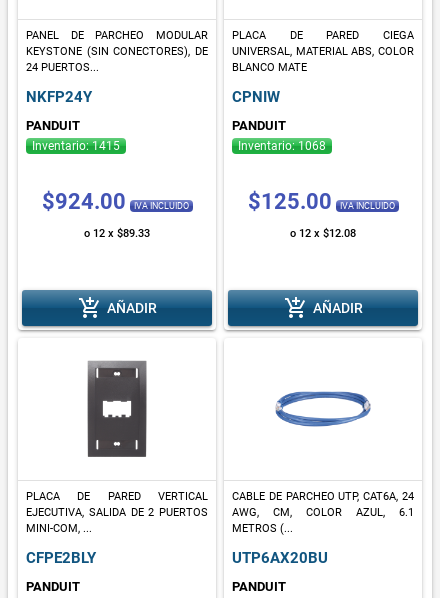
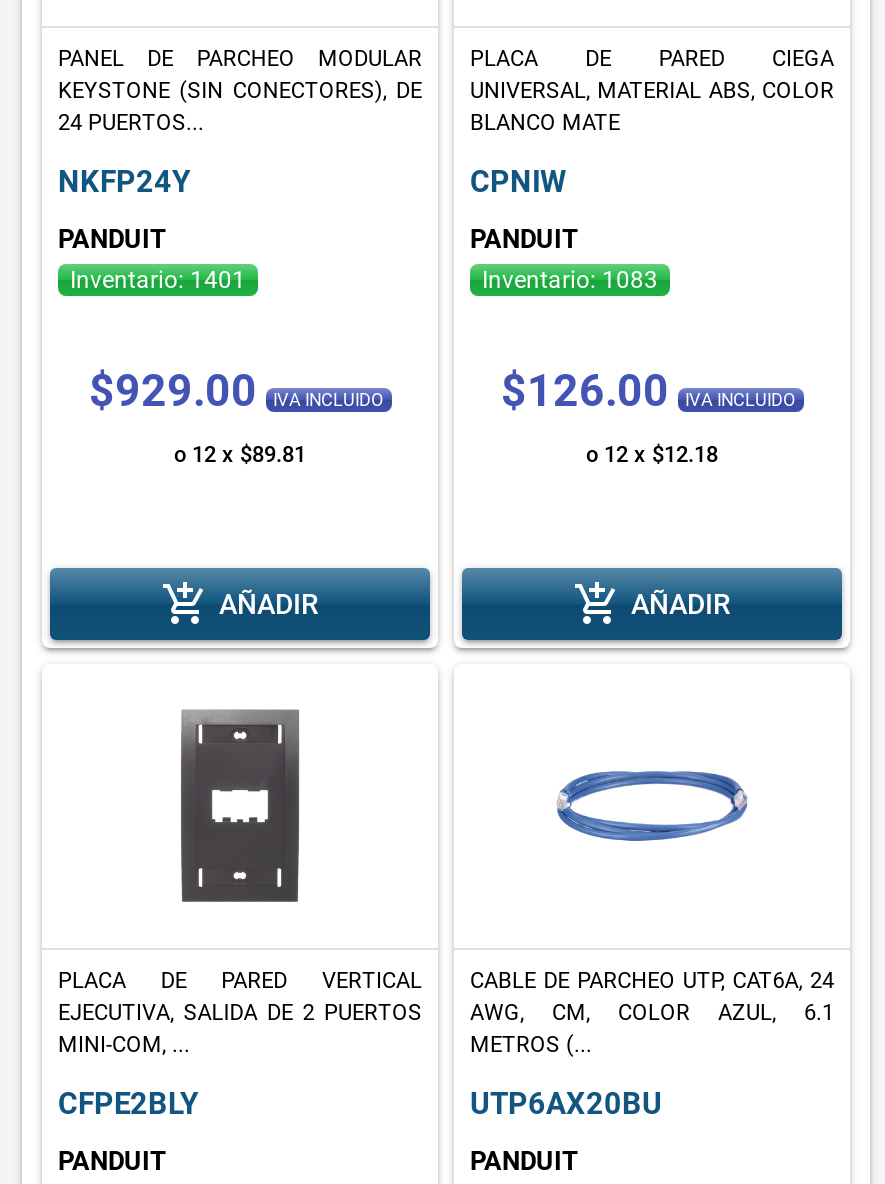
[32,139,120,153] Inventario: 1415 -> [70,266,246,294] Inventario: 1401
[238,139,326,153] Inventario: 1068 -> [482,266,658,294] Inventario: 1083
[41,189,188,214] $924.00 IVA INCLUIDO -> [89,366,383,416] $929.00 IVA INCLUIDO
[247,189,394,214] $125.00 IVA INCLUIDO -> [501,366,795,416] $126.00 IVA INCLUIDO
[84,227,150,240] o 12 x $89.33 -> [174,442,306,468] o 12 x $89.81
[290,227,356,240] o 12 x $12.08 -> [586,442,718,468] o 12 x $12.18

